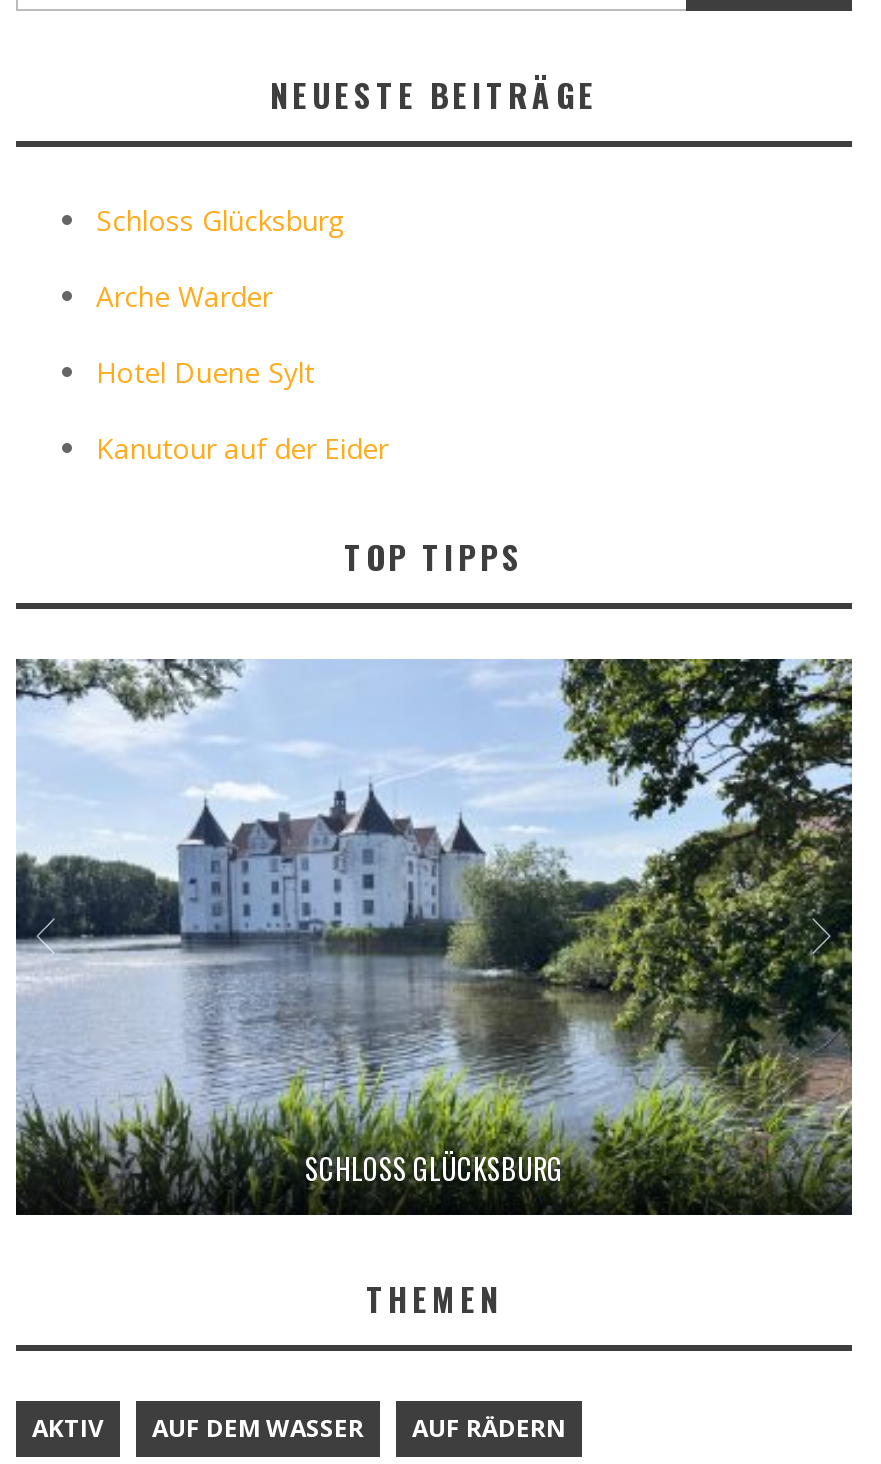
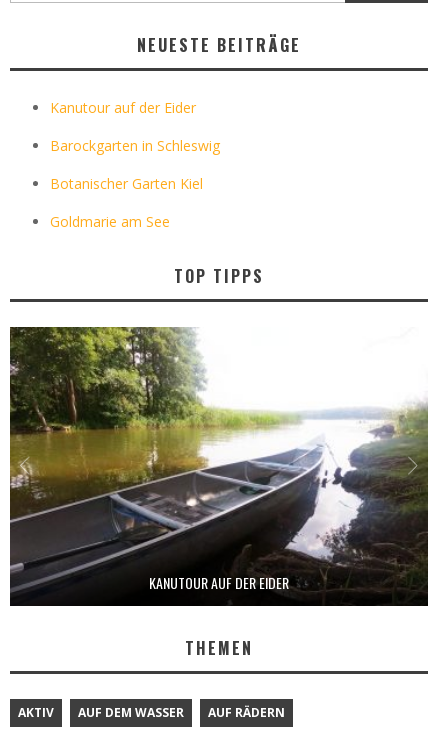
[96,201,344,391] Schloss Glücksburg | Arche Warder | Hotel Duene Sylt -> none
moved [96,429,388,467] -> [50,98,196,117]: Kanutour auf der Eider
none -> [50,136,220,231] Barockgarten in Schleswig | Botanischer Garten Kiel | Goldmarie am See
[14,657,854,1215] [image] | SCHLOSS GLÜCKSBURG -> [9,326,429,606] [image] | KANUTOUR AUF DER EIDER

